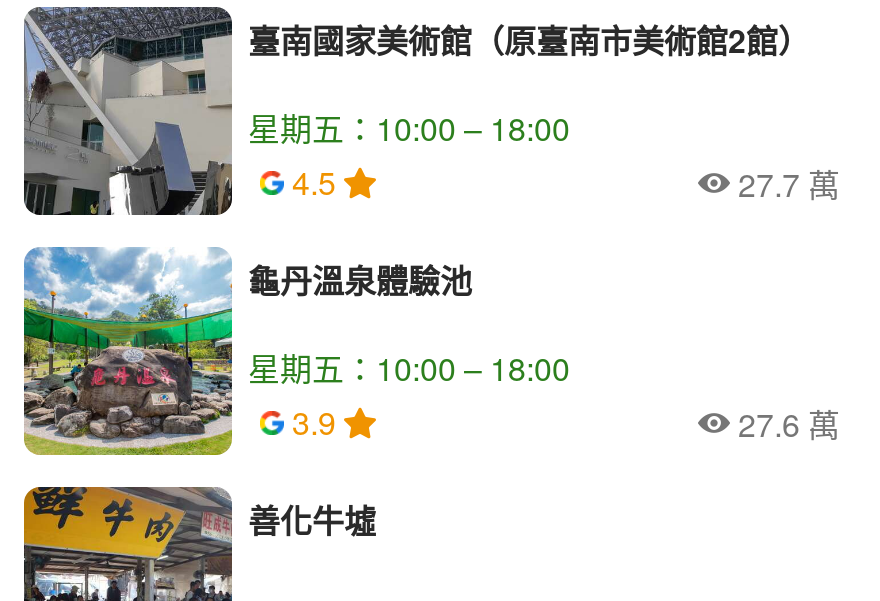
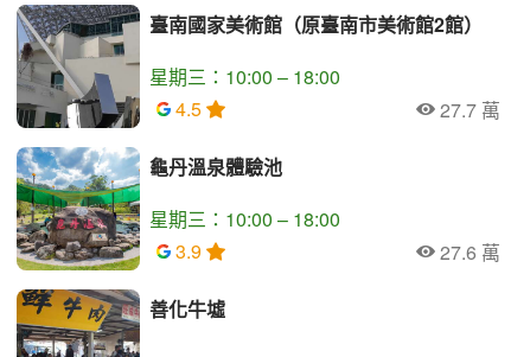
[248,105,570,151] 星期五：10:00 – 18:00 -> [149,63,340,90] 星期三：10:00 – 18:00
[248,345,570,391] 星期五：10:00 – 18:00 -> [149,205,340,232] 星期三：10:00 – 18:00

